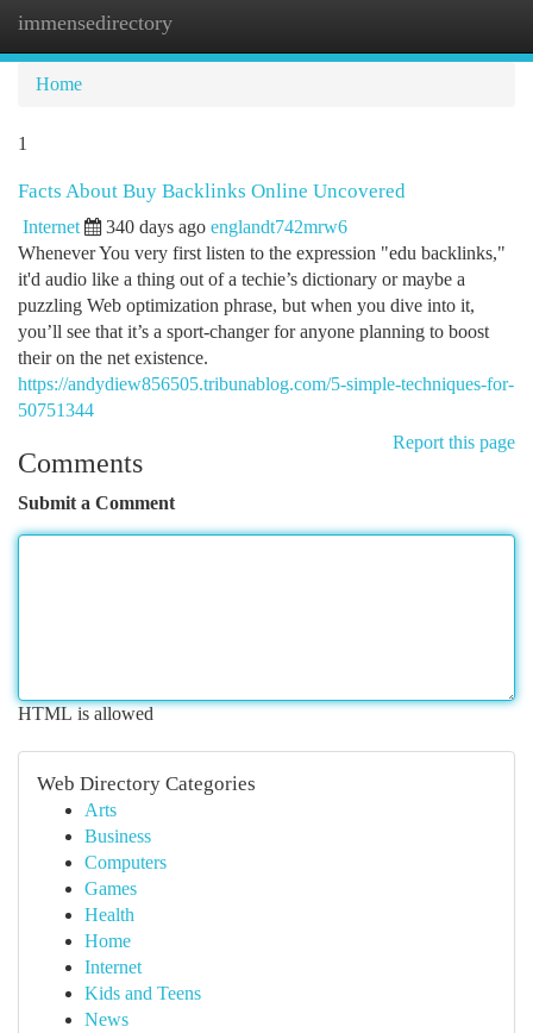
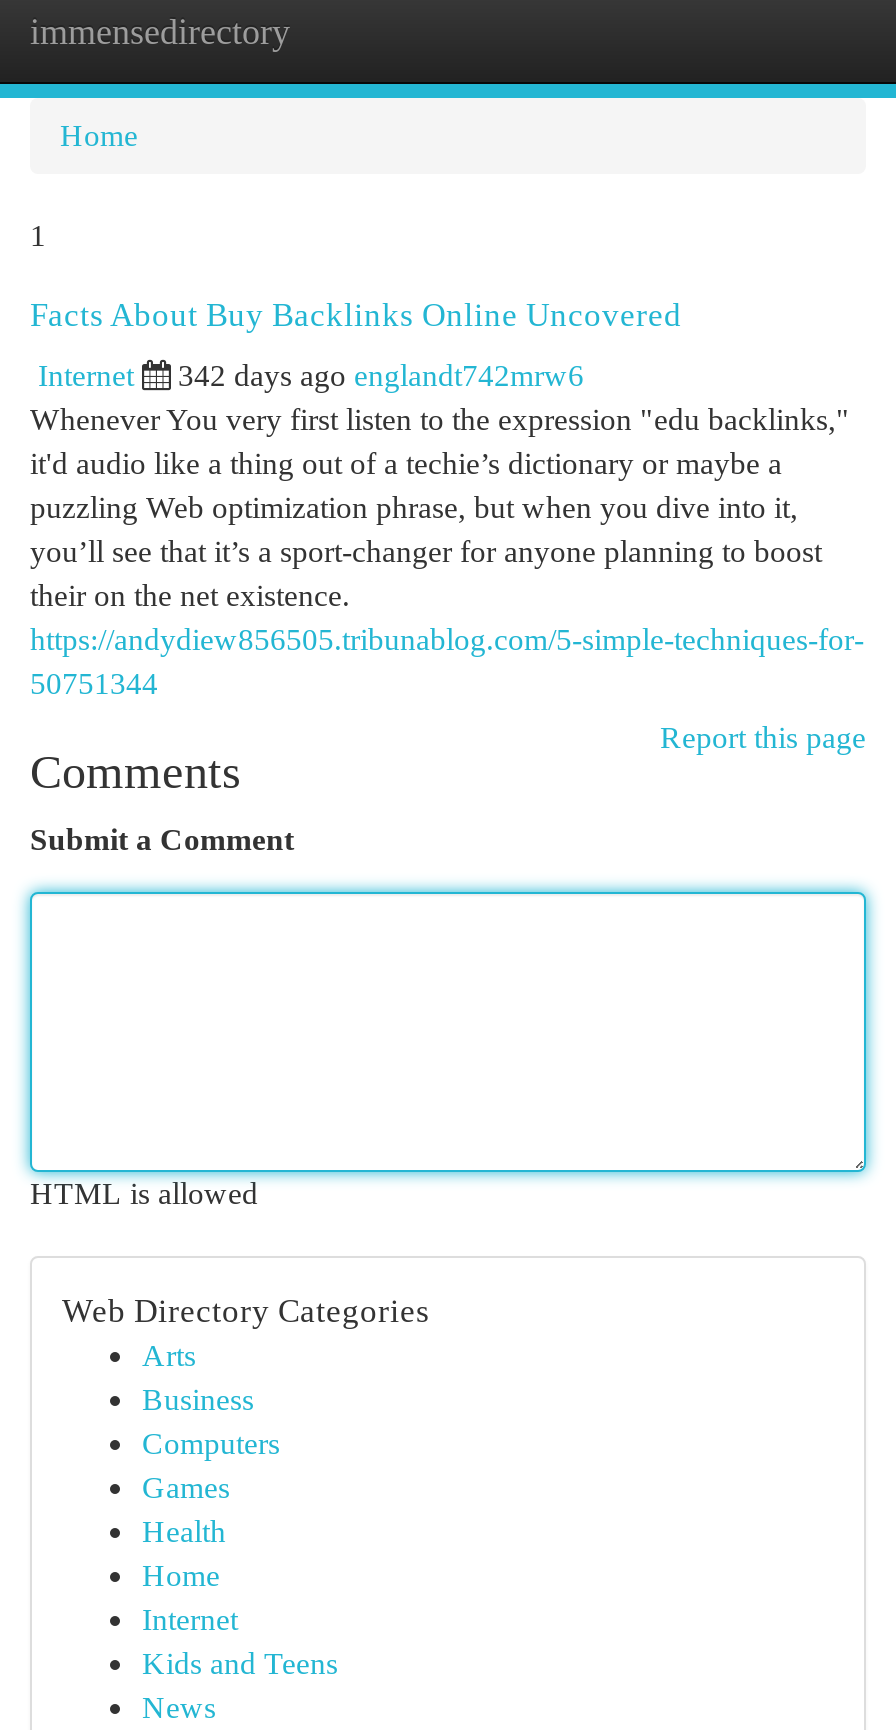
[106,217,347,237] 340 days ago englandt742mrw6 -> [178,358,584,392] 342 days ago englandt742mrw6

